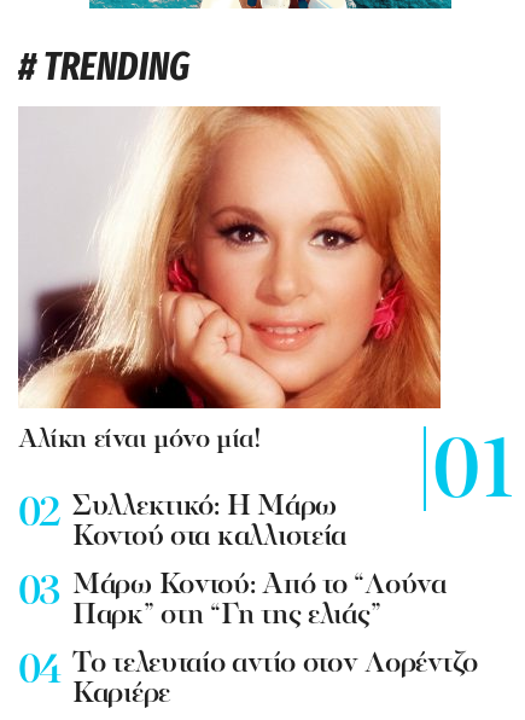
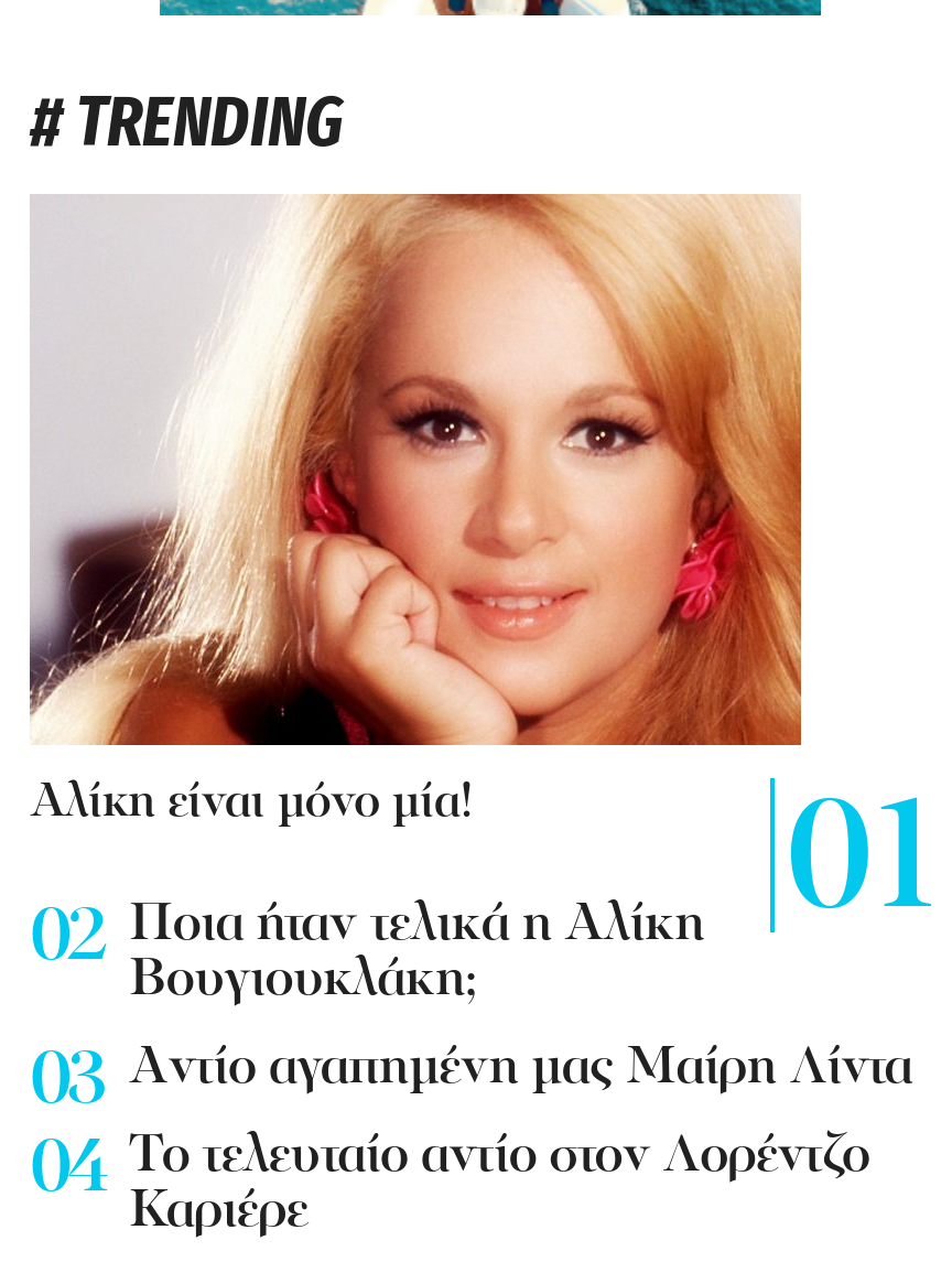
[72,492,346,551] Συλλεκτικό: Η Μάρω | Κοντού στα καλλιστεία -> [129,898,705,1006] Ποια ήταν τελικά η Αλίκη | Βουγιουκλάκη;
[72,571,446,630] Mάρω Κοντού: Από το “Λούνα | Παρκ” στη “Γη της ελιάς” -> [129,1042,912,1094] Aντίο αγαπημένη μας Μαίρη Λίντα

